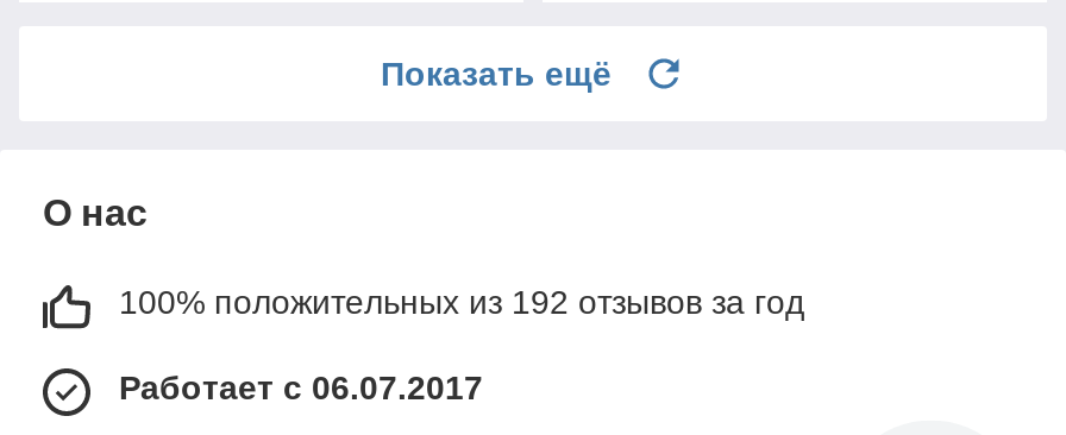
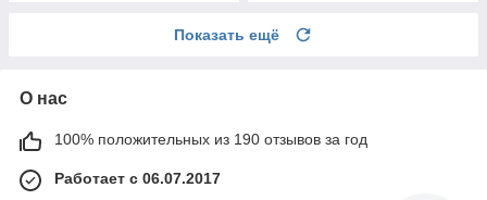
[119,282,804,320] 100% положительных из 192 отзывов за год -> [54,130,367,148] 100% положительных из 190 отзывов за год

